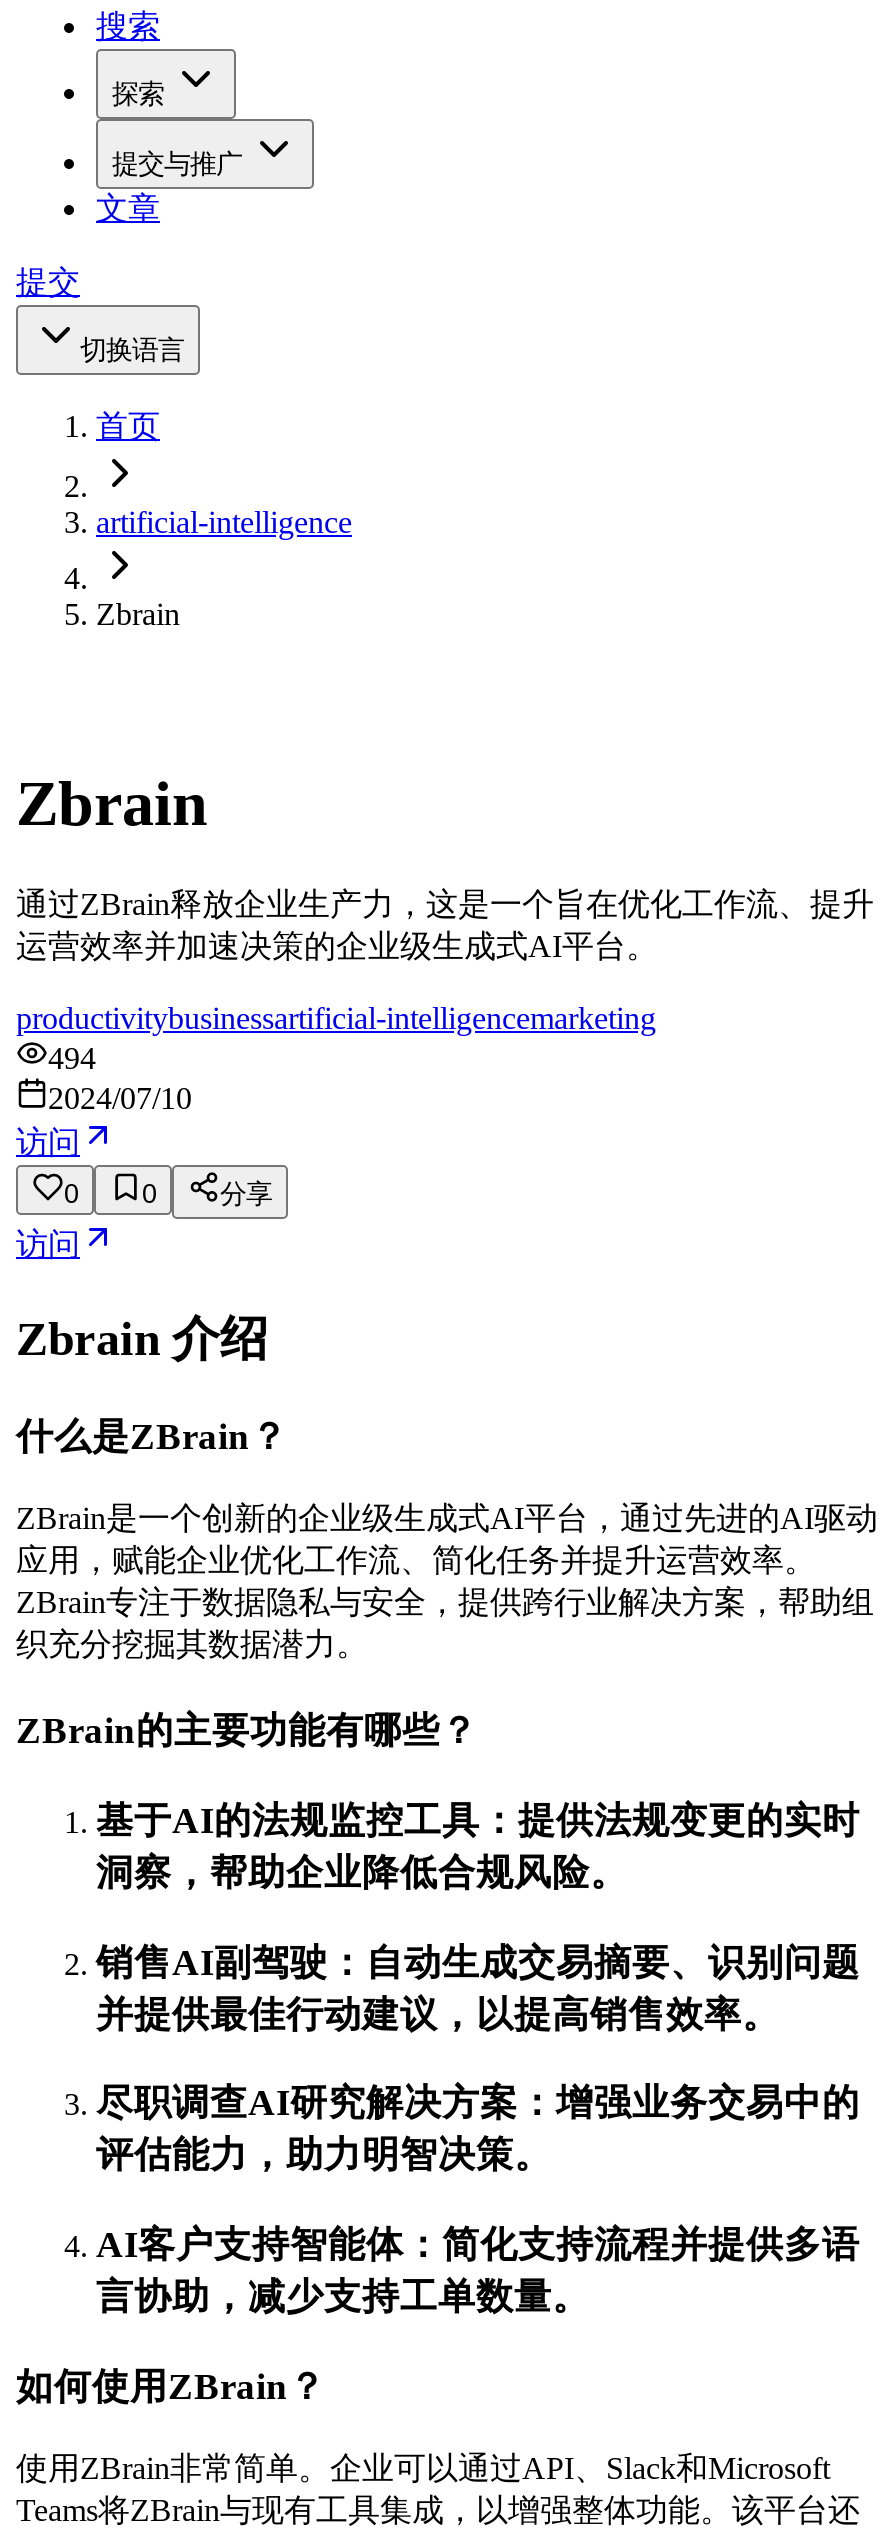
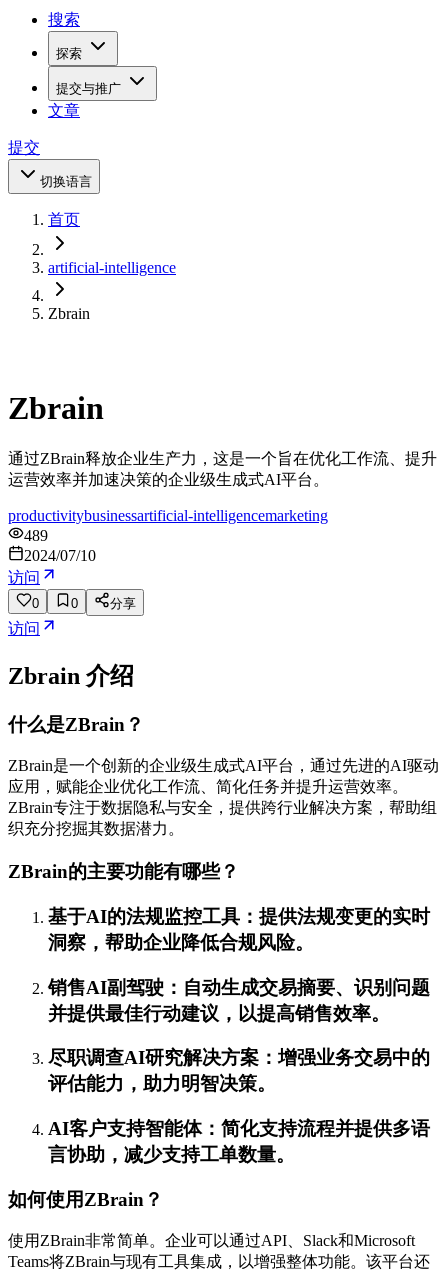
[48,1041,96,1075] 494 -> [24,527,48,544] 489

